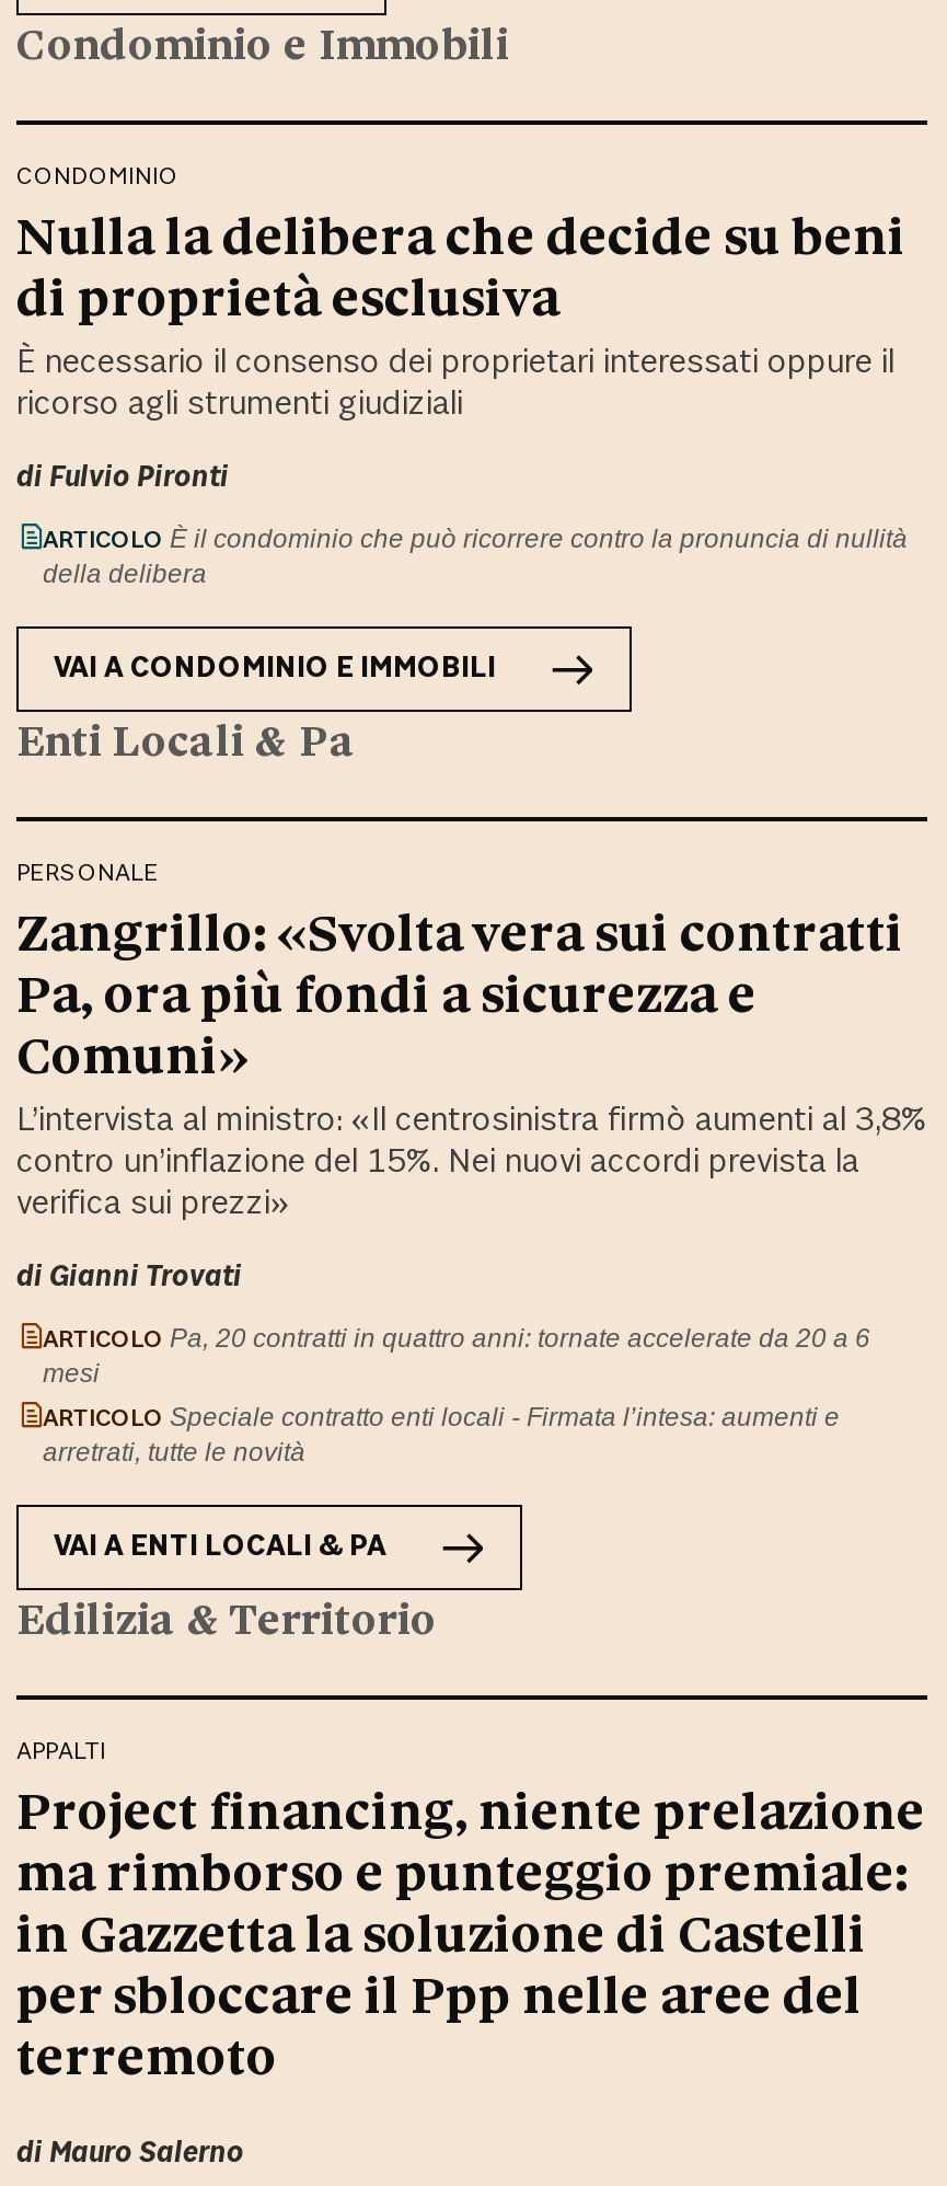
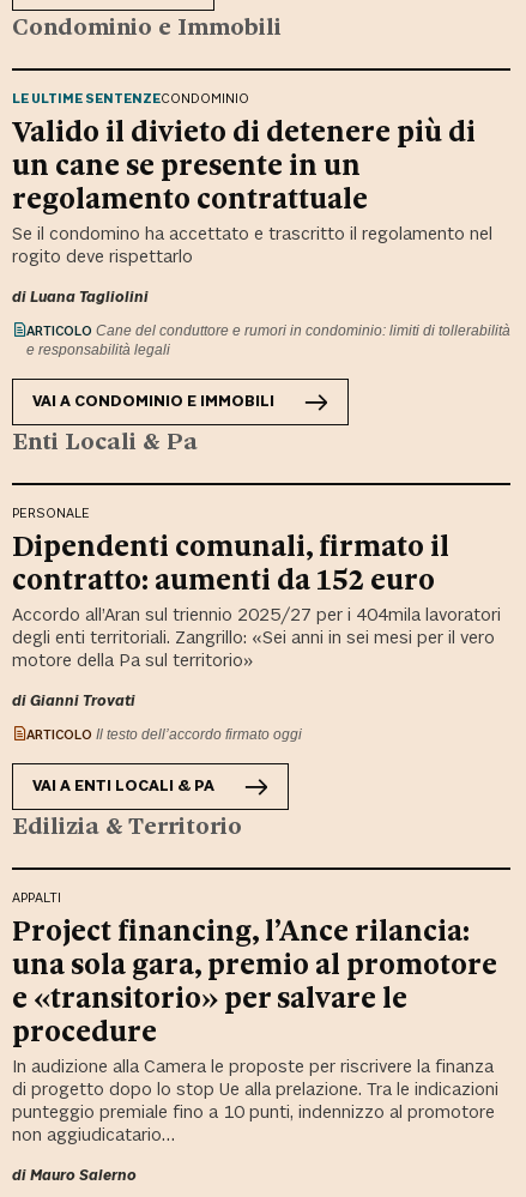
[16,159,905,425] CONDOMINIO | Nulla la delibera che decide su beni | di proprietà esclusiva | È necessario il consenso dei proprietari interessati oppure il | ricorso agli strumenti giudiziali -> [12,90,492,269] LE ULTIME SENTENZECONDOMINIO | Valido il divieto di detenere più di | un cane se presente in un | regolamento contrattuale | Se il condomino ha accettato e trascritto il regolamento nel | rogito deve rispettarlo
[16,460,229,495] di Fulvio Pironti -> [12,288,149,307] di Luana Tagliolini
[43,524,908,590] ARTICOLO È il condominio che può ricorrere contro la pronuncia di nullità | della delibera -> [26,323,510,359] ARTICOLO Cane del conduttore e rumori in condominio: limiti di tollerabilità | e responsabilità legali
moved [16,651,496,889] -> [12,392,274,522]: VAI A CONDOMINIO E IMMOBILI | Enti Locali & Pa | PERSONALE
[16,892,927,1225] Zangrillo: «Svolta vera sui contratti | Pa, ora più fondi a sicurezza e | Comuni» | L’intervista al ministro: «Il centrosinistra firmò aumenti al 3,8% | contro un’inflazione del 15%. Nei nuovi accordi prevista la | verifica sui prezzi» -> [12,524,501,672] Dipendenti comunali, firmato il | contratto: aumenti da 152 euro | Accordo all’Aran sul triennio 2025/27 per i 404mila lavoratori | degli enti territoriali. Zangrillo: «Sei anni in sei mesi per il vero | motore della Pa sul territorio»
[43,1323,870,1468] ARTICOLO Pa, 20 contratti in quattro anni: tornate accelerate da 20 a 6 | mesi | ARTICOLO Speciale contratto enti locali - Firmata l’intesa: aumenti e | arretrati, tutte le novità -> [26,726,302,744] ARTICOLO Il testo dell’accordo firmato oggi
moved [16,1529,437,1767] -> [12,777,242,907]: VAI A ENTI LOCALI & PA | Edilizia & Territorio | APPALTI
[16,1770,925,2090] Project financing, niente prelazione | ma rimborso e punteggio premiale: | in Gazzetta la soluzione di Castelli | per sbloccare il Ppp nelle aree del | terremoto -> [12,908,498,1147] Project financing, l’Ance rilancia: | una sola gara, premio al promotore | e «transitorio» per salvare le | procedure | In audizione alla Camera le proposte per riscrivere la finanza | di progetto dopo lo stop Ue alla prelazione. Tra le indicazioni | punteggio premiale fino a 10 punti, indennizzo al promotore | non aggiudicatario…

